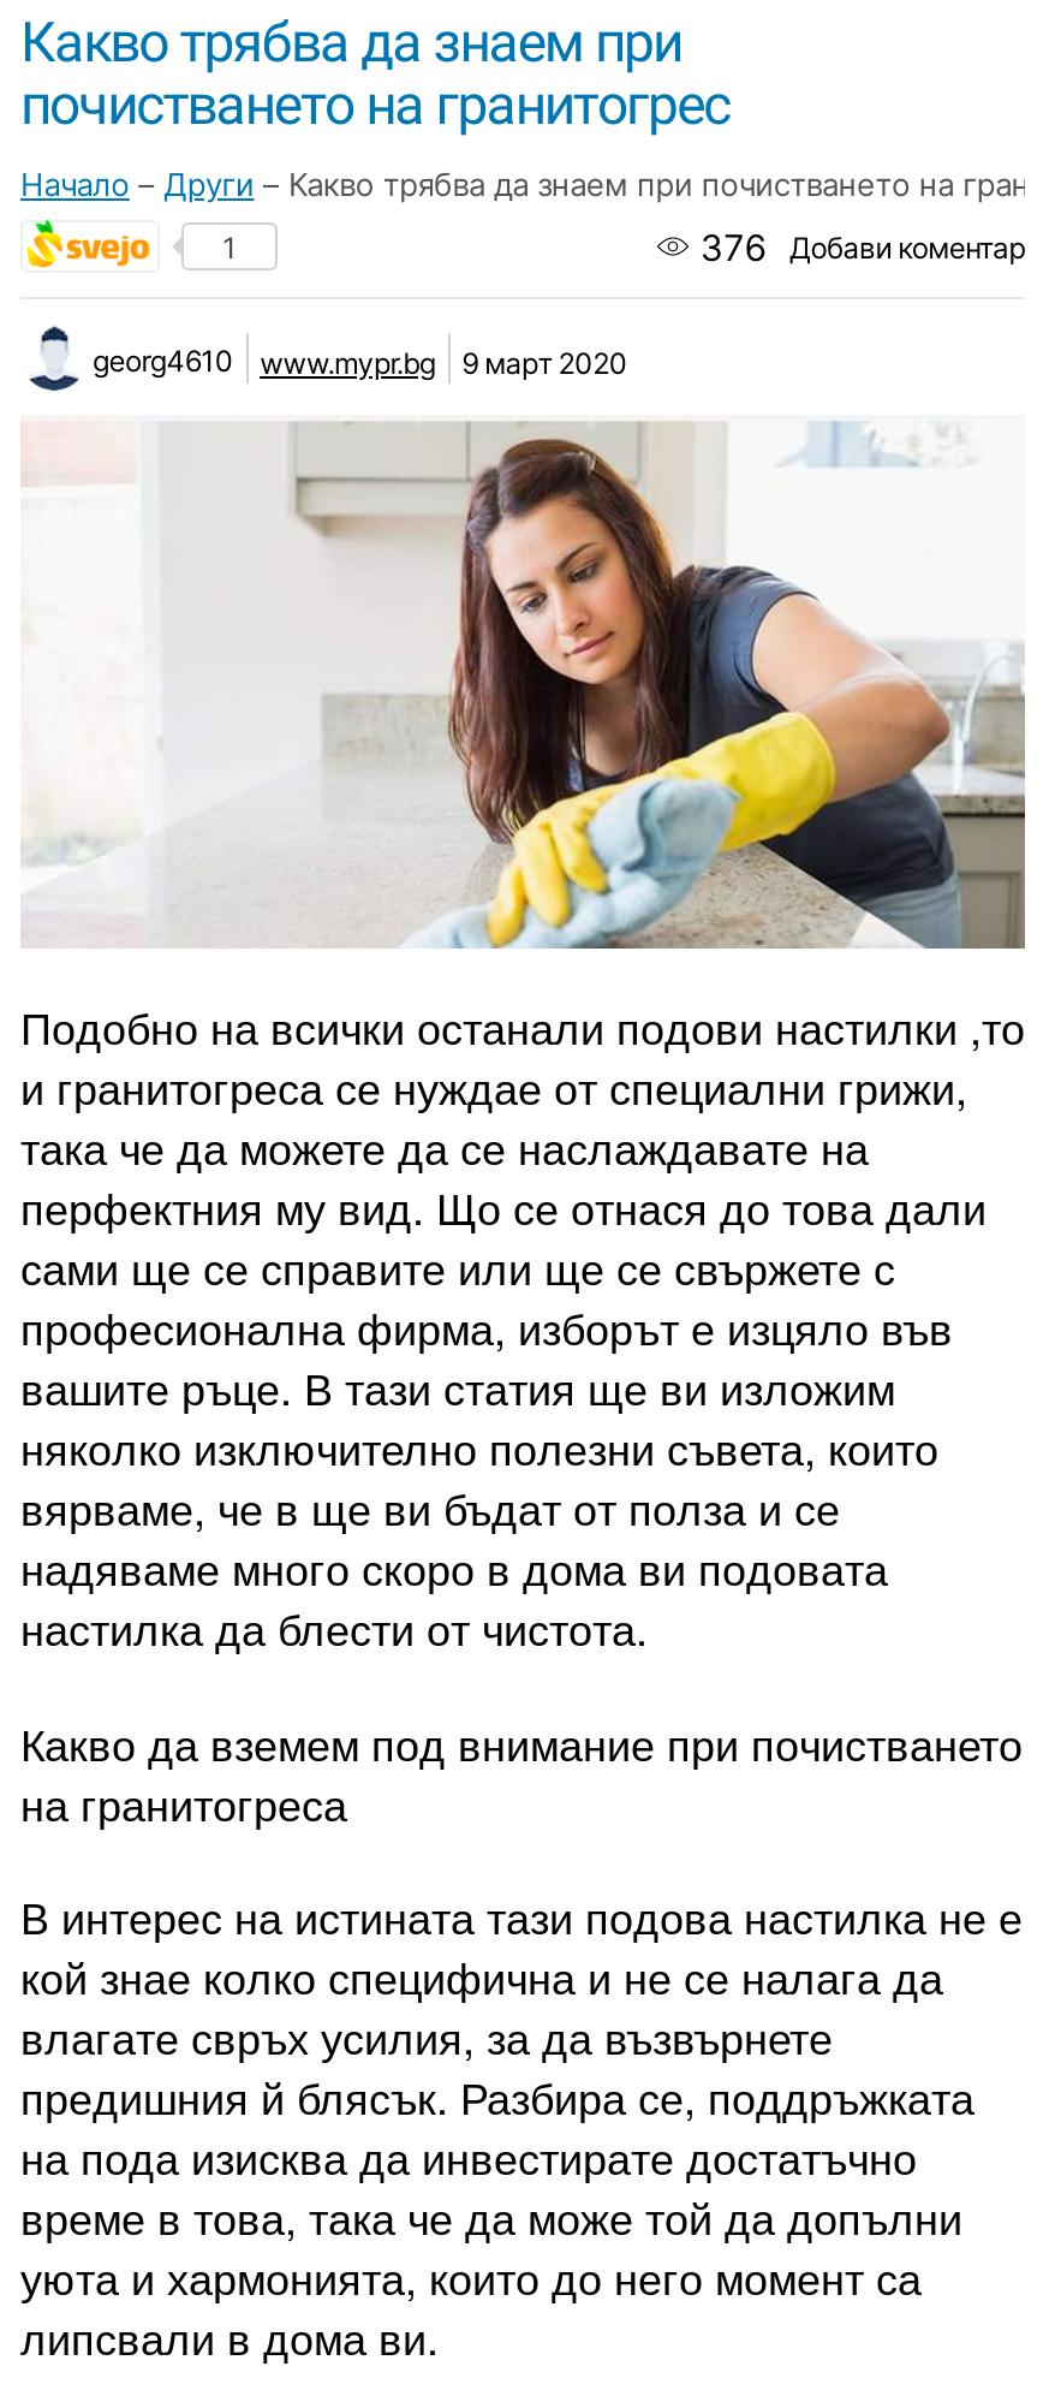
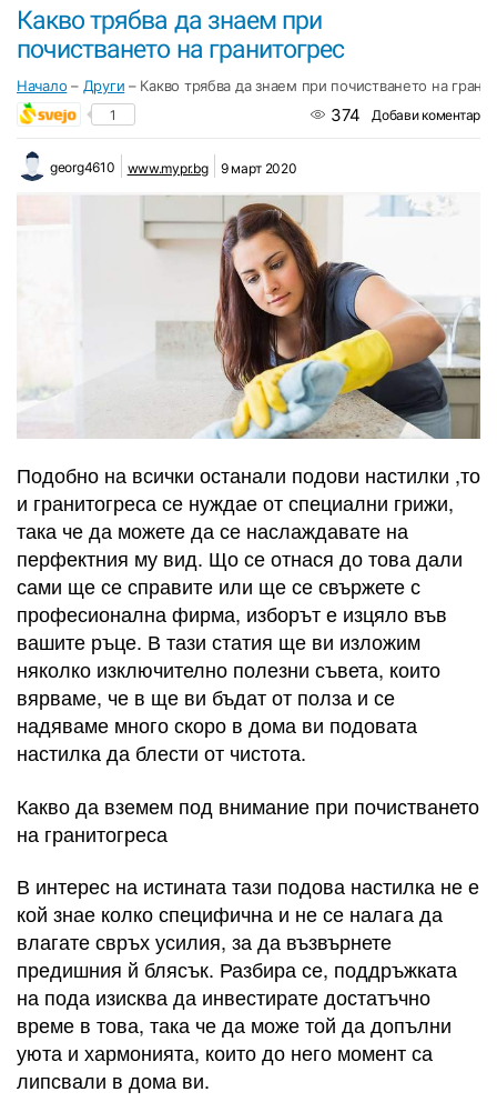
[700,224,1025,270] 376 Добави коментар -> [330,104,480,125] 374 Добави коментар

